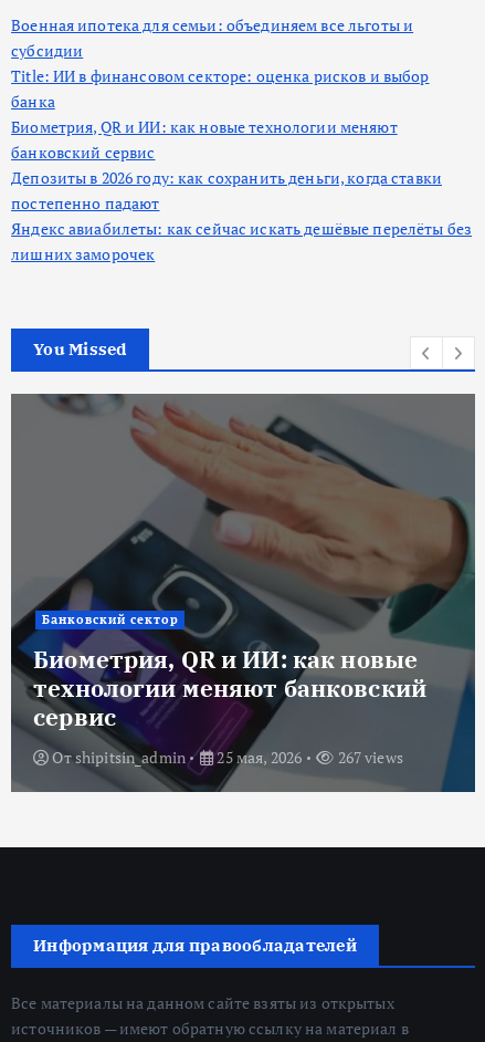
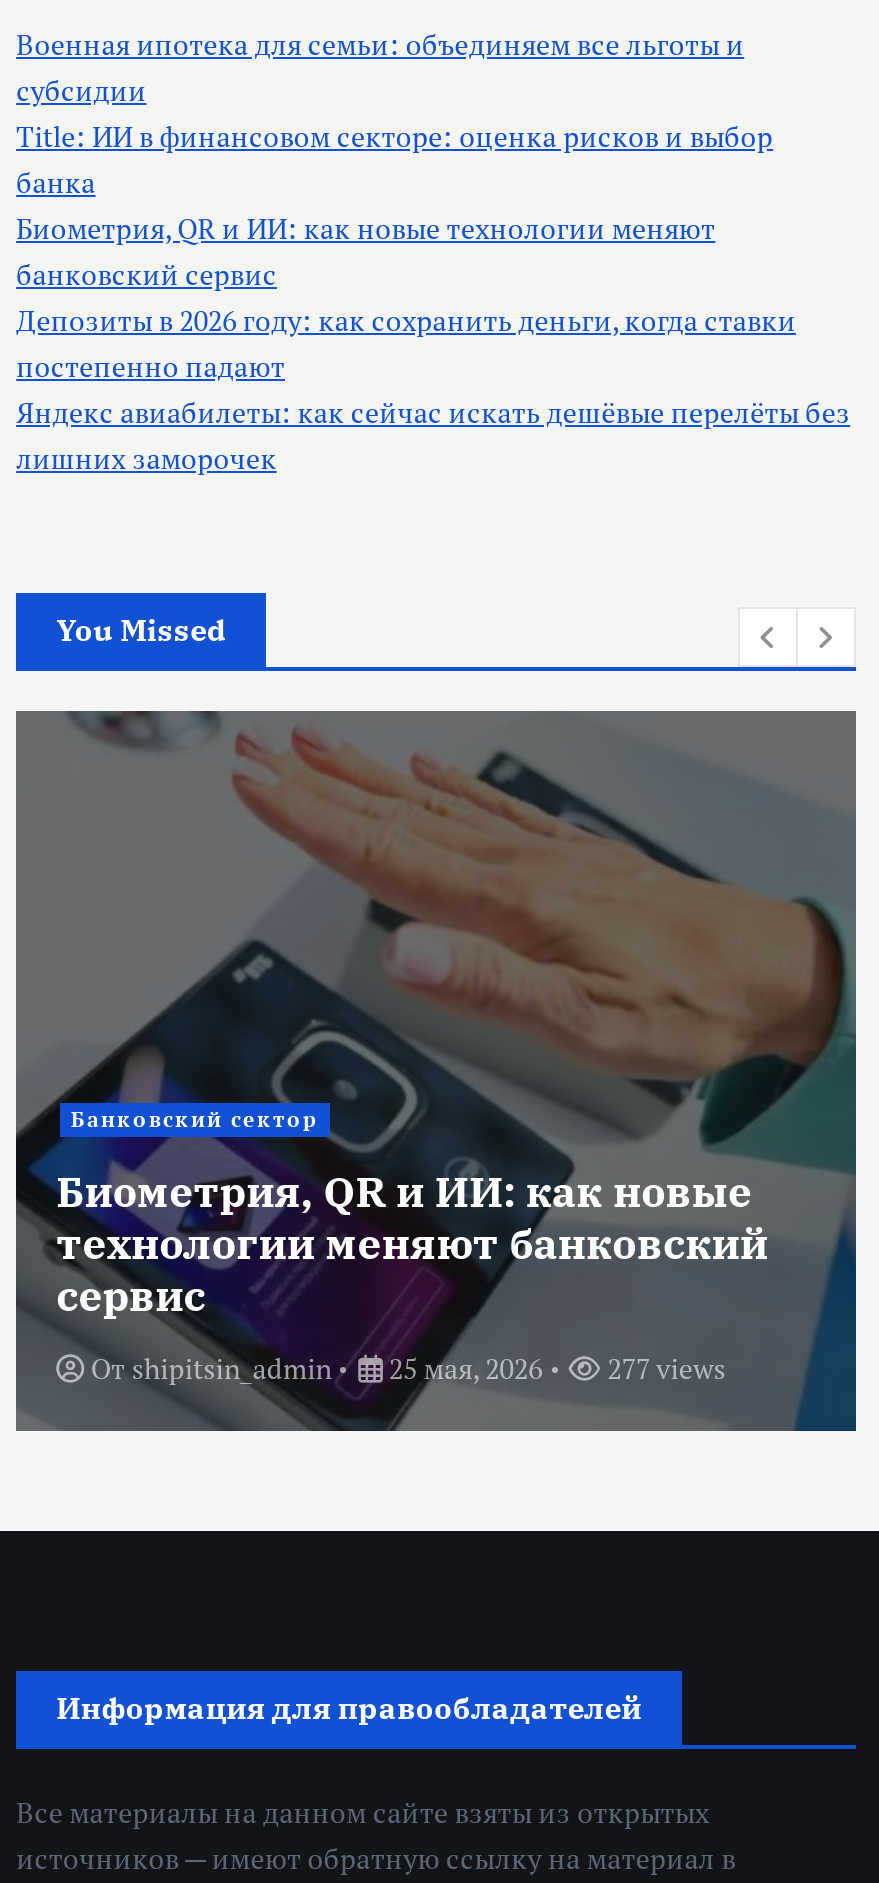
[334,747,403,768] 267 views -> [601,1349,726,1387] 277 views

